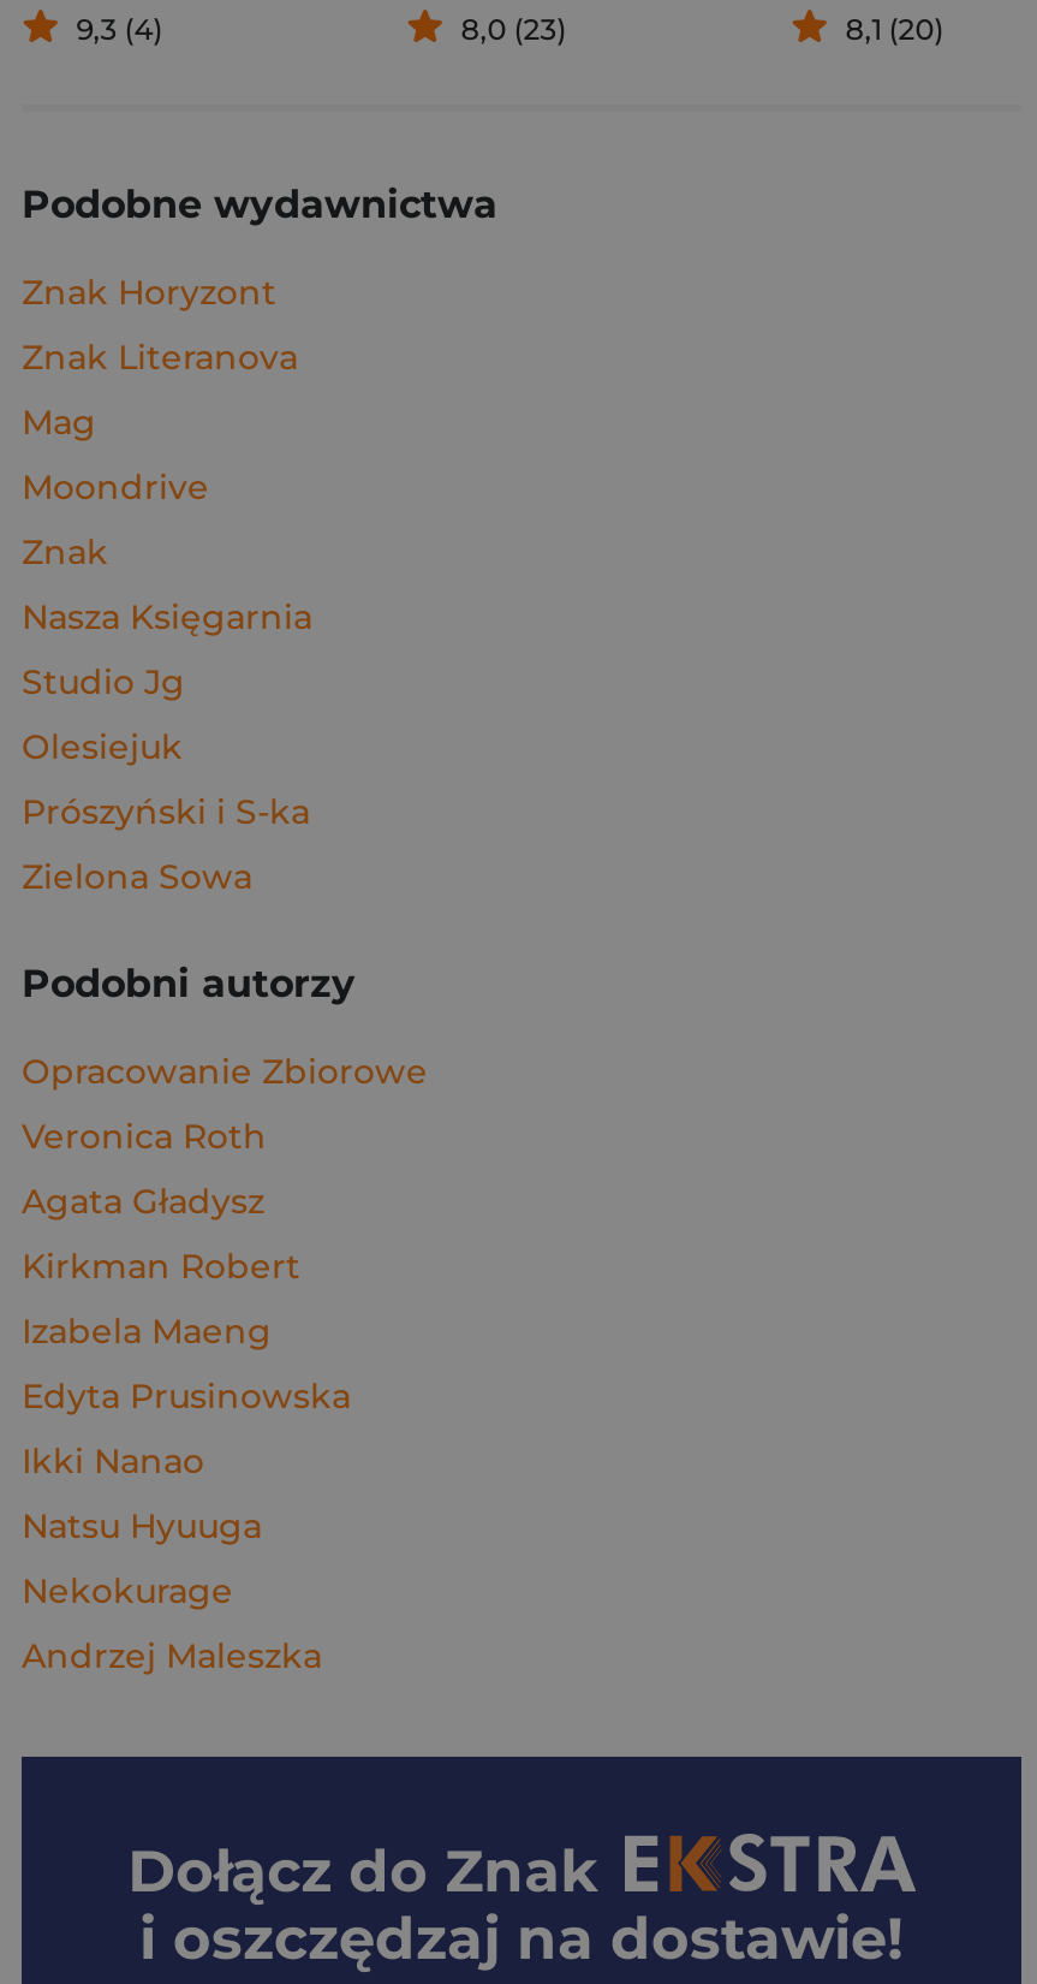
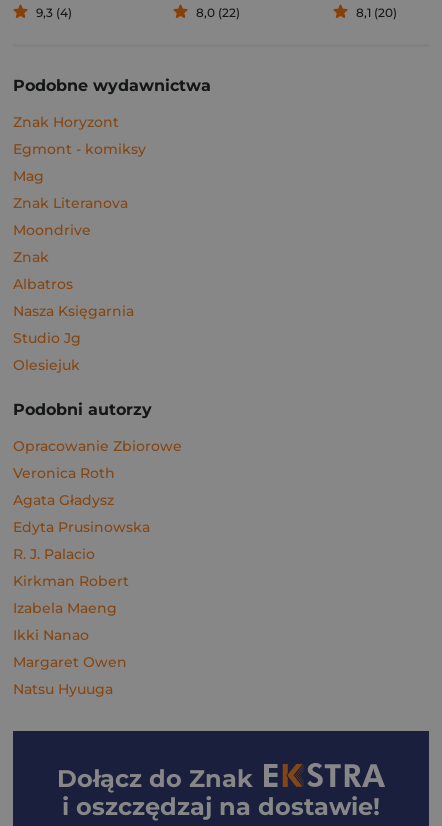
[461,11,567,47] 8,0 (23) -> [196,5,240,20] 8,0 (22)
none -> [13,140,146,158] Egmont - komiksy
moved [22,335,298,379] -> [13,194,128,212]: Znak Literanova
moved [22,465,209,574] -> [13,221,91,266]: Moondrive | Znak
none -> [13,275,73,293] Albatros
moved [22,595,312,768] -> [13,302,134,374]: Nasza Księgarnia | Studio Jg | Olesiejuk
[22,790,310,898] Prószyński i S-ka | Zielona Sowa -> none
none -> [13,545,95,563] R. J. Palacio
moved [22,1245,300,1353] -> [13,572,129,617]: Kirkman Robert | Izabela Maeng
moved [22,1374,351,1418] -> [13,518,150,536]: Edyta Prusinowska
moved [22,1439,204,1483] -> [13,626,89,644]: Ikki Nanao
none -> [13,653,127,671] Margaret Owen
moved [22,1504,262,1548] -> [13,680,113,698]: Natsu Hyuuga
[22,1569,322,1677] Nekokurage | Andrzej Maleszka -> none

